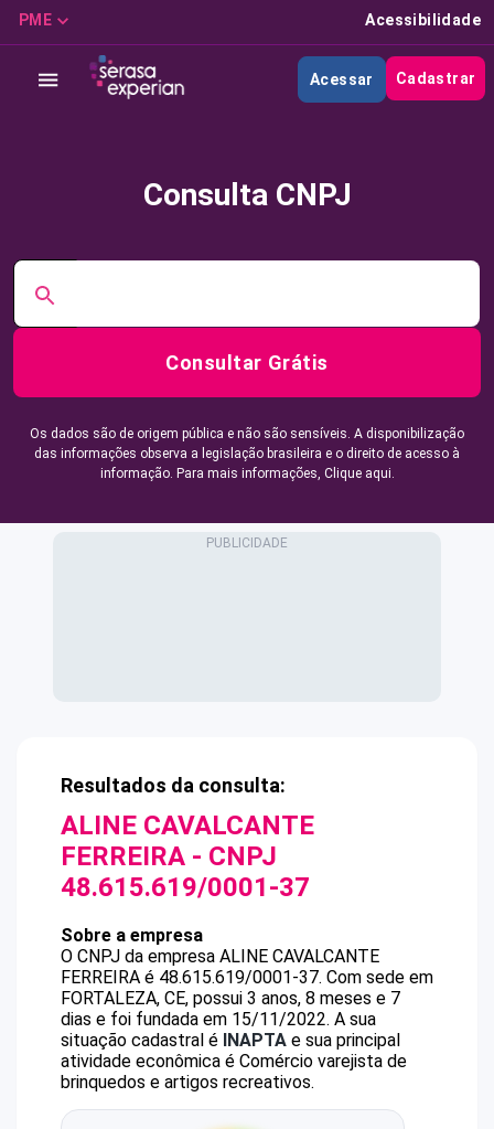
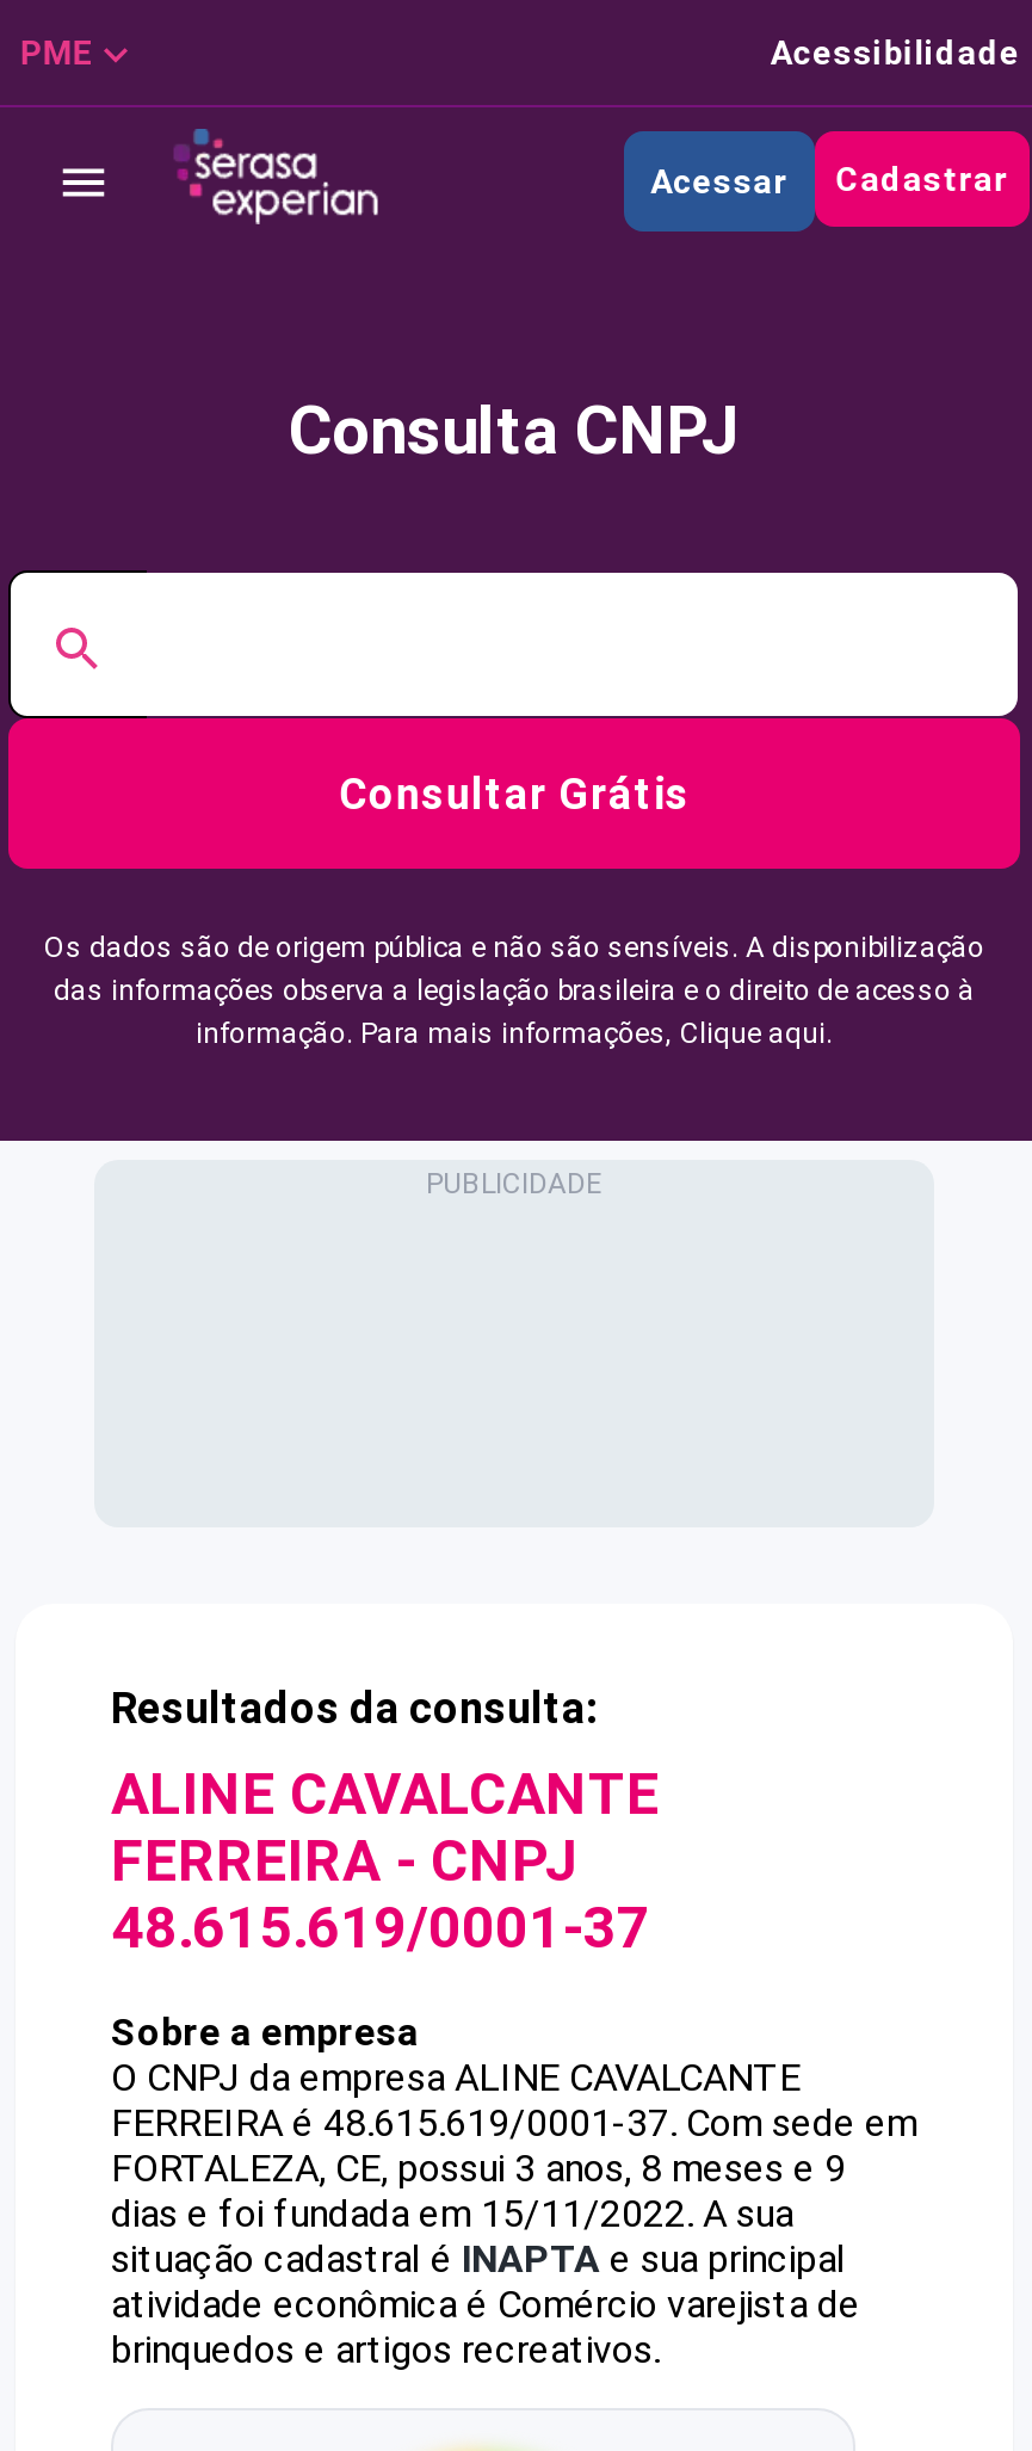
[61,988,400,1009] FORTALEZA, CE, possui 3 anos, 8 meses e 7 -> [111,2146,846,2191] FORTALEZA, CE, possui 3 anos, 8 meses e 9

